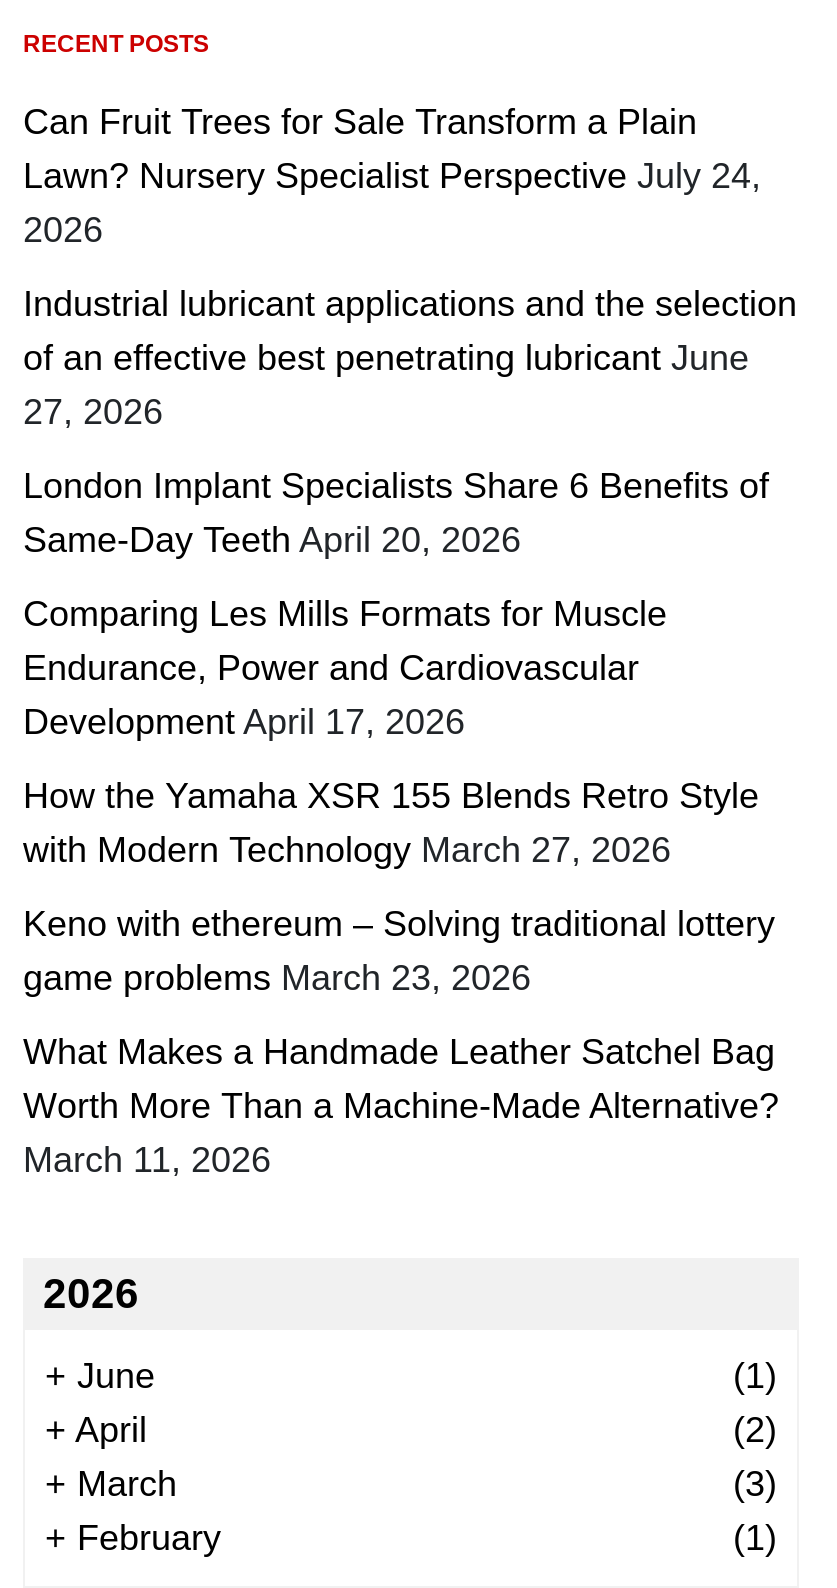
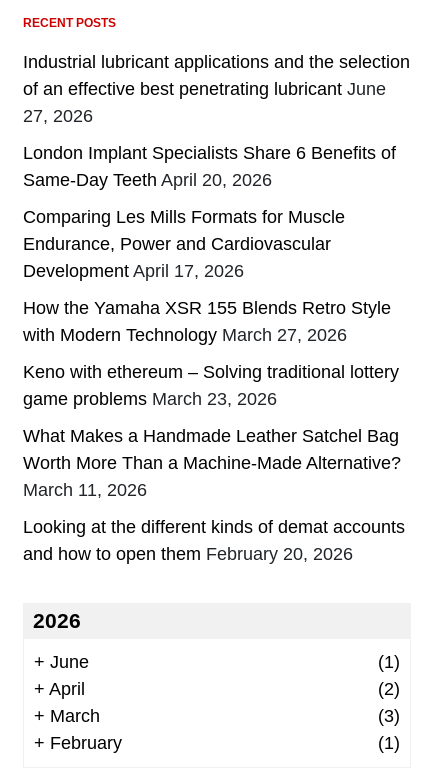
[23,102,761,250] Can Fruit Trees for Sale Transform a Plain | Lawn? Nursery Specialist Perspective July 24, | 2026 -> none
moved [23,284,797,1180] -> [23,52,410,500]: Industrial lubricant applications and the selection | of an effective best penetrating lubricant June | 27, 2026 | ... | Worth More Than a Machine-Made Alternative? | March 11, 2026
none -> [23,517,405,564] Looking at the different kinds of demat accounts | and how to open them February 20, 2026

